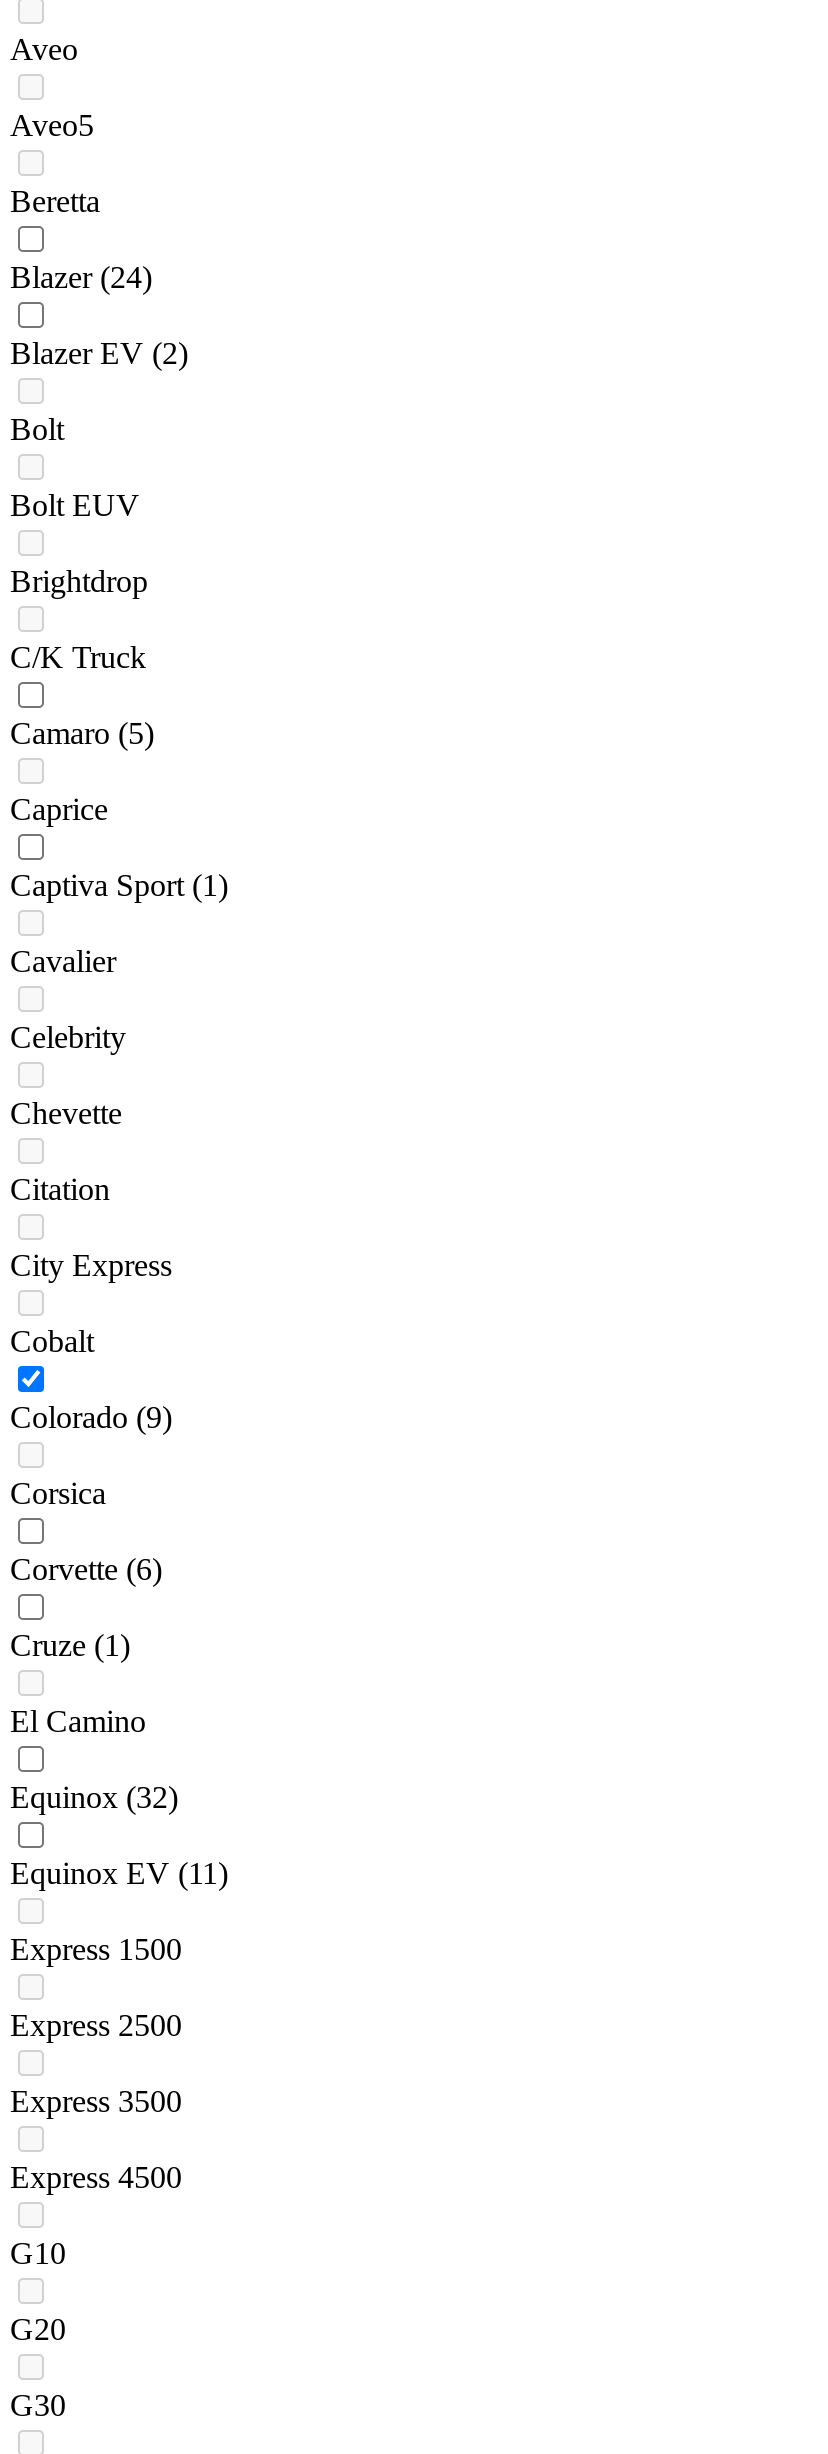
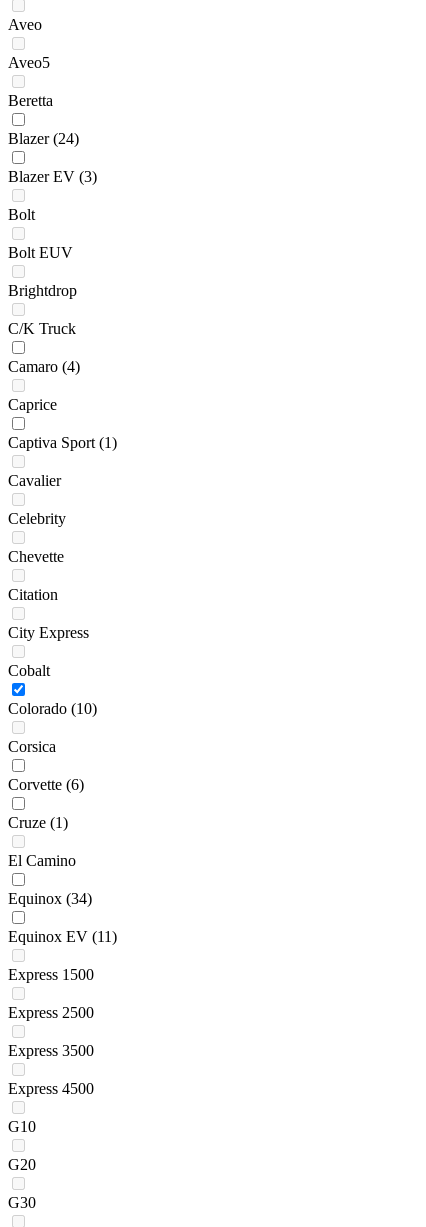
[10,337,188,371] Blazer EV (2) -> [8,168,97,185] Blazer EV (3)
[10,717,154,751] Camaro (5) -> [8,358,80,375] Camaro (4)
[10,1401,172,1435] Colorado (9) -> [8,700,97,717] Colorado (10)
[10,1781,178,1815] Equinox (32) -> [8,890,92,907] Equinox (34)

